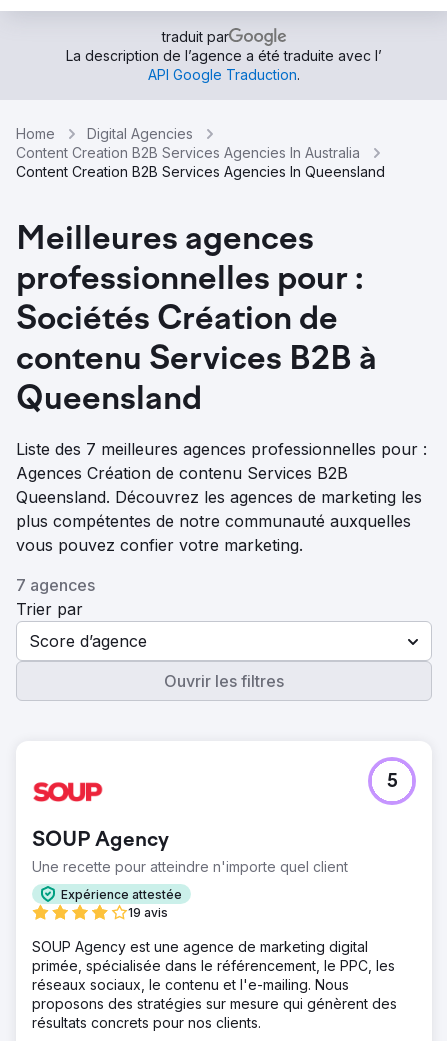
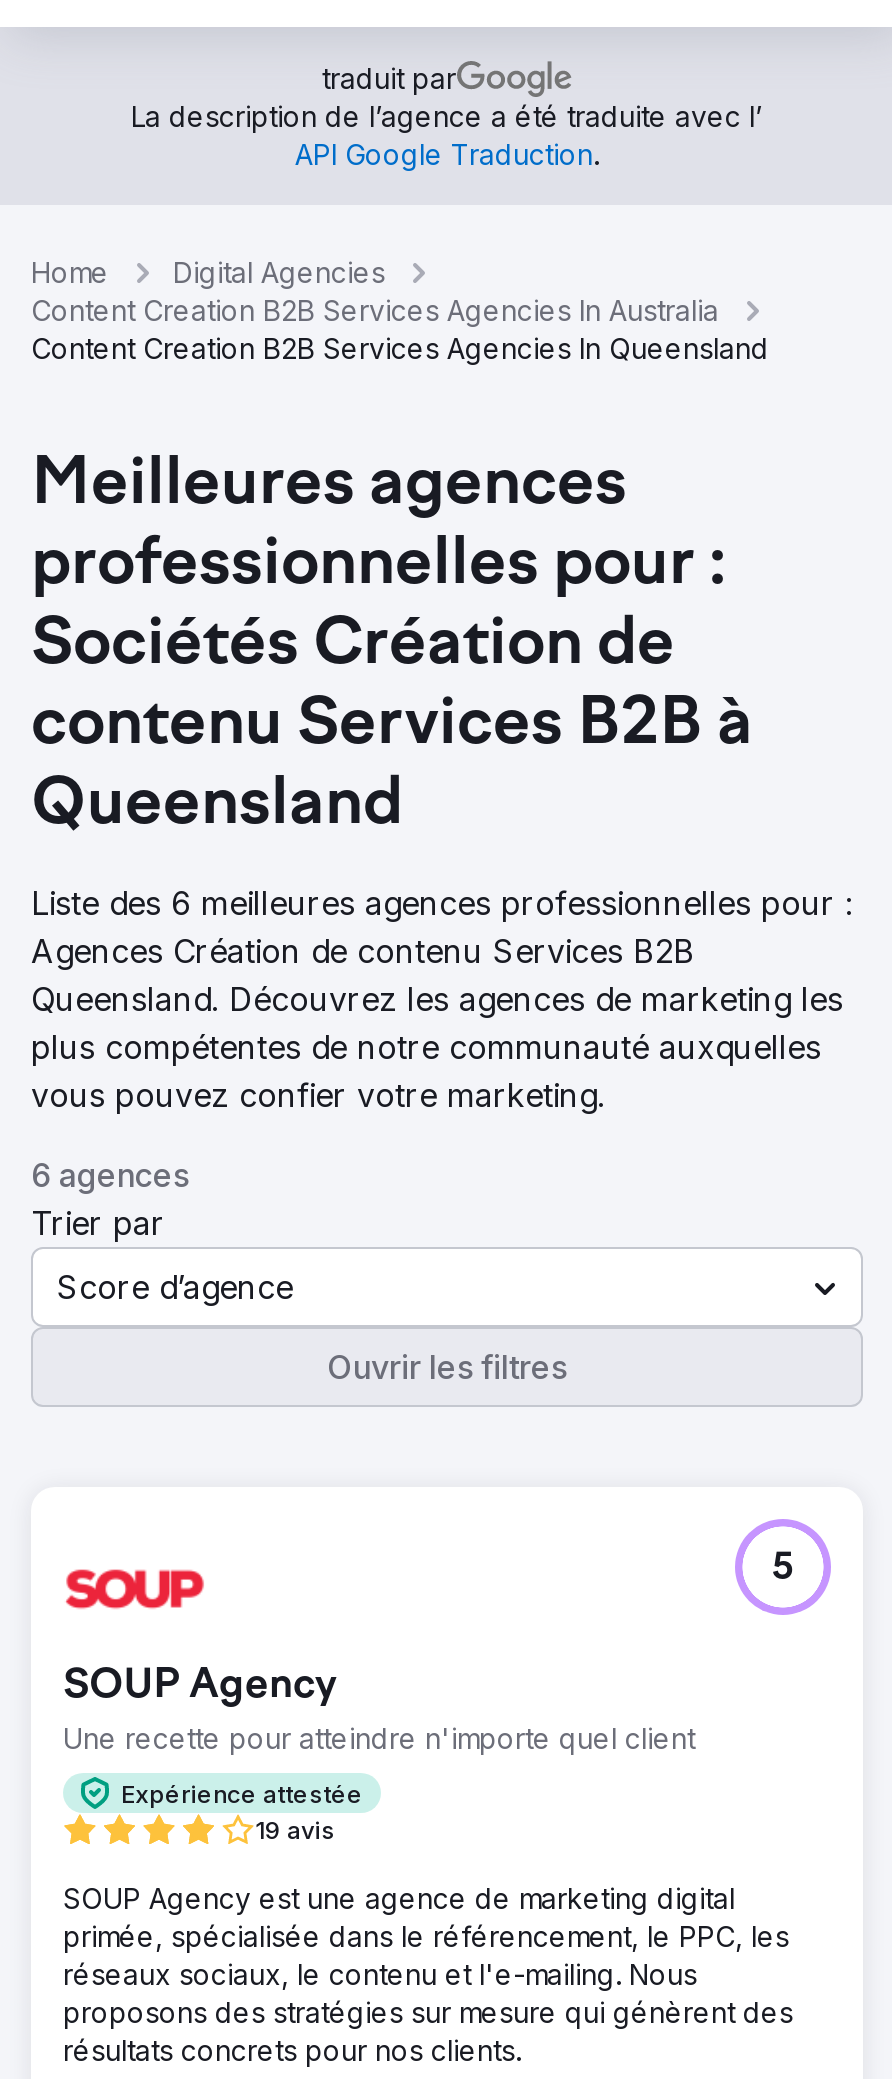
[16,439,427,459] Liste des 7 meilleures agences professionnelles pour : -> [31,883,853,923] Liste des 6 meilleures agences professionnelles pour :
[16,575,95,595] 7 agences -> [31,1155,189,1195] 6 agences

